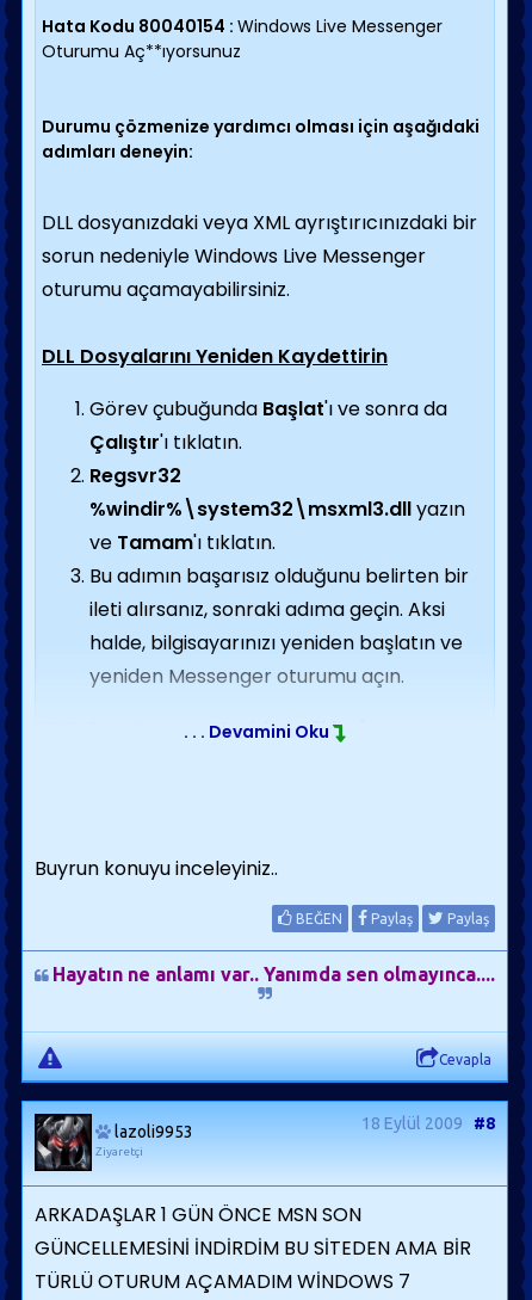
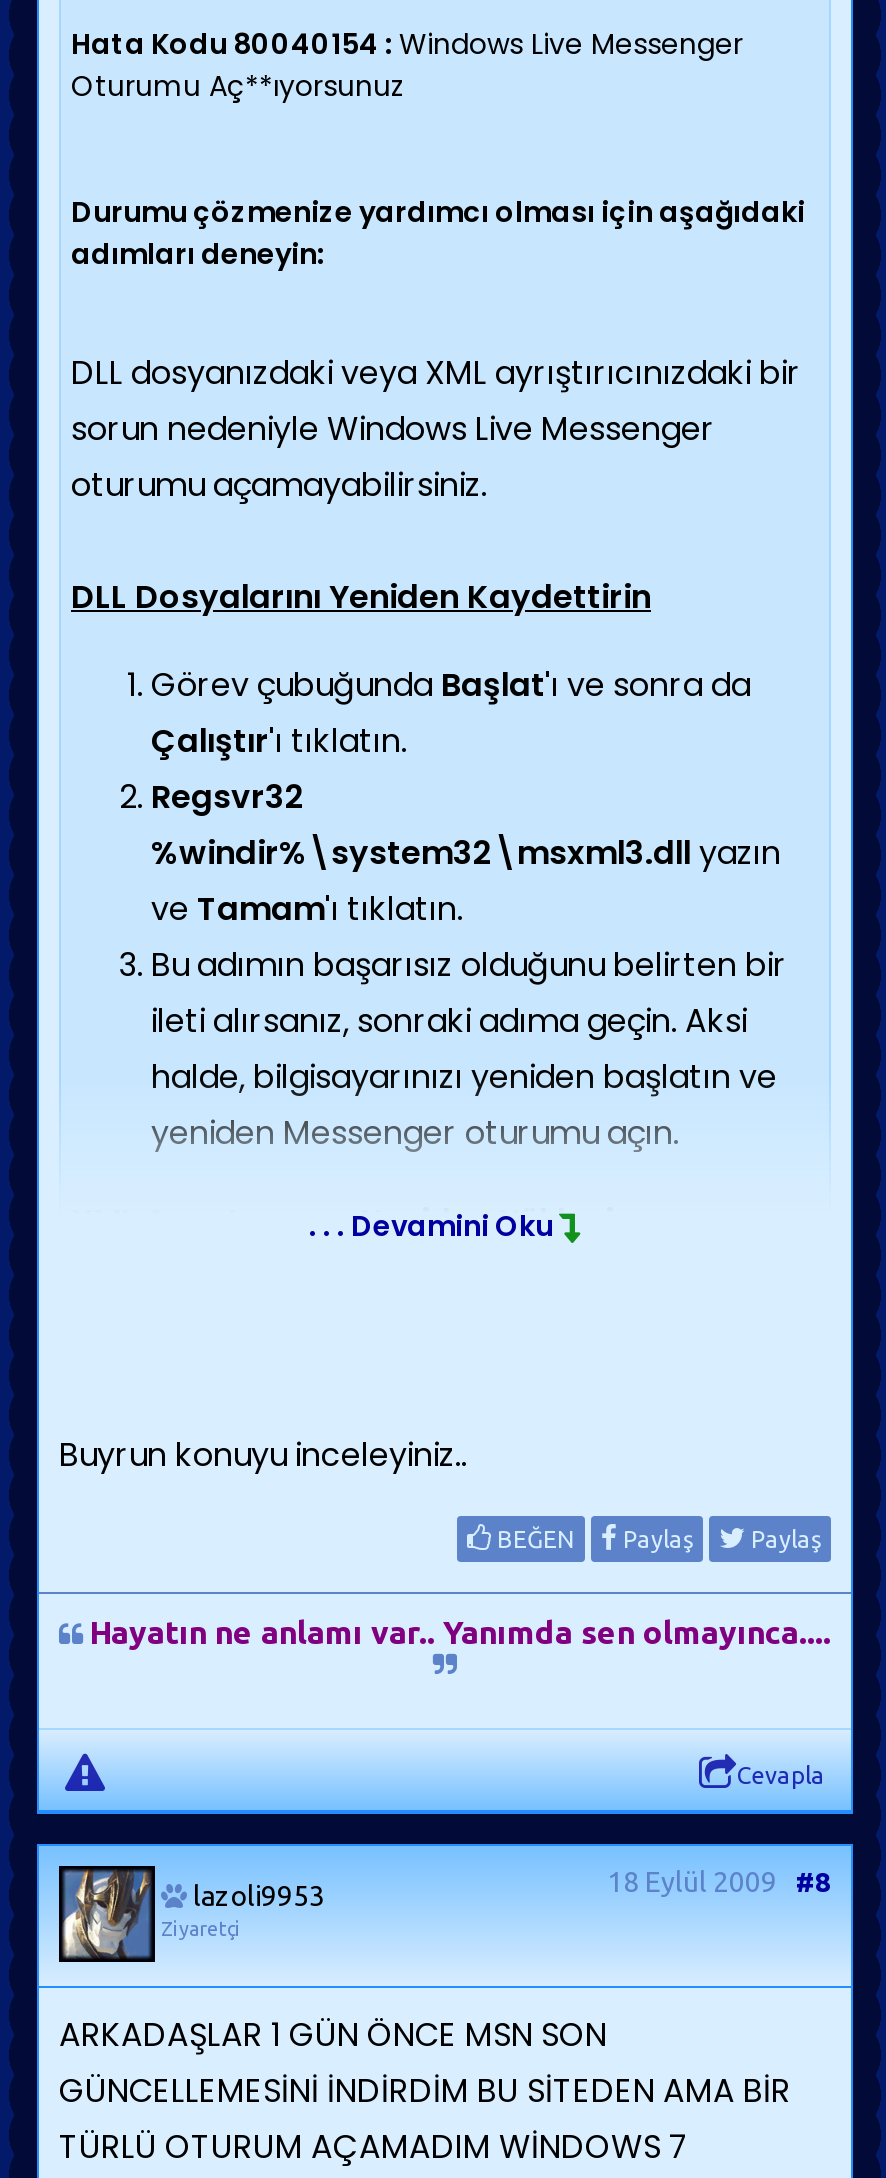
[36,1115,91,1169] [image] -> [63,1870,151,1958] [image]

